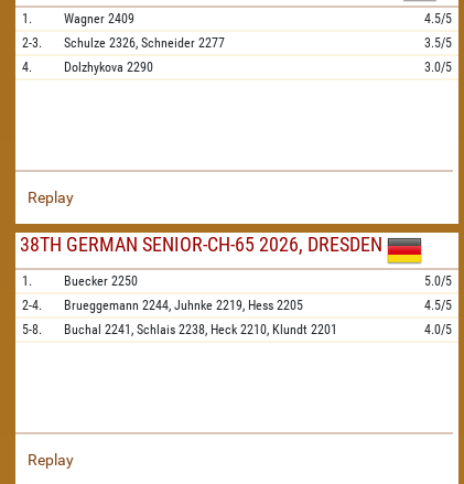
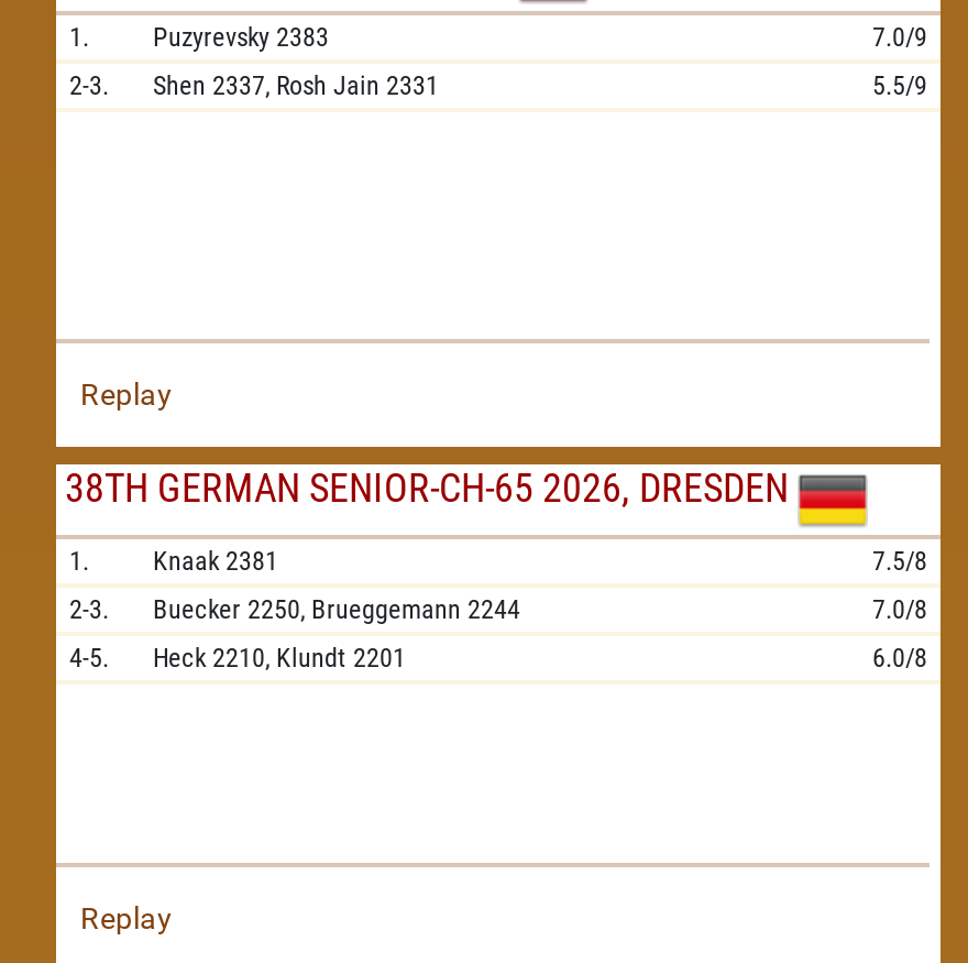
[64,11,452,26] Wagner 2409 | 4.5/5 -> [153,22,927,53] Puzyrevsky 2383 | 7.0/9
[22,35,452,75] Schulze 2326, Schneider 2277 | 3.5/5 | 4. | Dolzhykova 2290 | 3.0/5 -> [153,70,927,101] Shen 2337, Rosh Jain 2331 | 5.5/9
[64,273,452,289] Buecker 2250 | 5.0/5 -> [153,546,927,577] Knaak 2381 | 7.5/8
[22,298,452,313] 2-4. | Brueggemann 2244, Juhnke 2219, Hess 2205 | 4.5/5 -> [69,594,927,625] 2-3. | Buecker 2250, Brueggemann 2244 | 7.0/8
[22,322,452,337] 5-8. | Buchal 2241, Schlais 2238, Heck 2210, Klundt 2201 | 4.0/5 -> [69,643,927,674] 4-5. | Heck 2210, Klundt 2201 | 6.0/8

